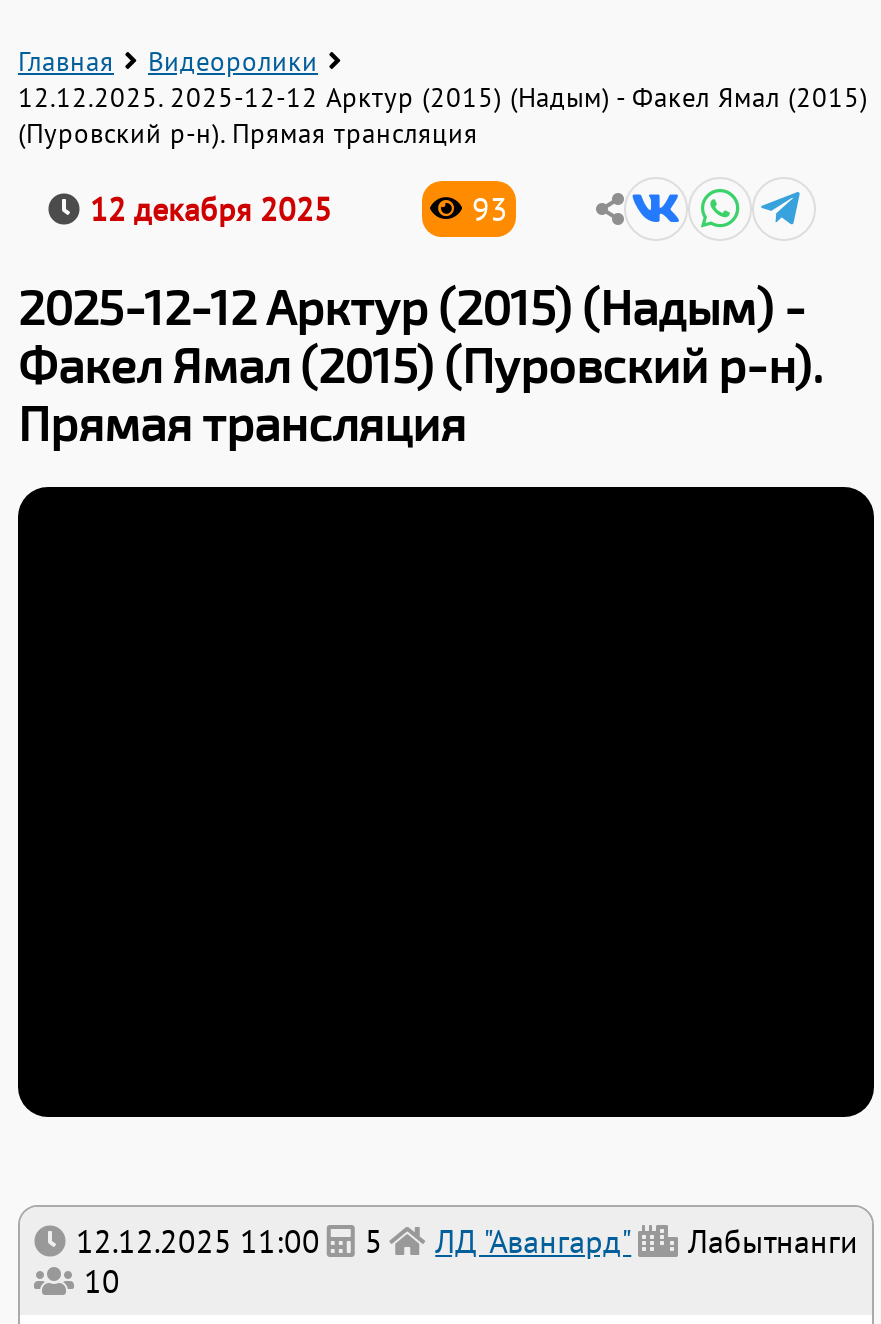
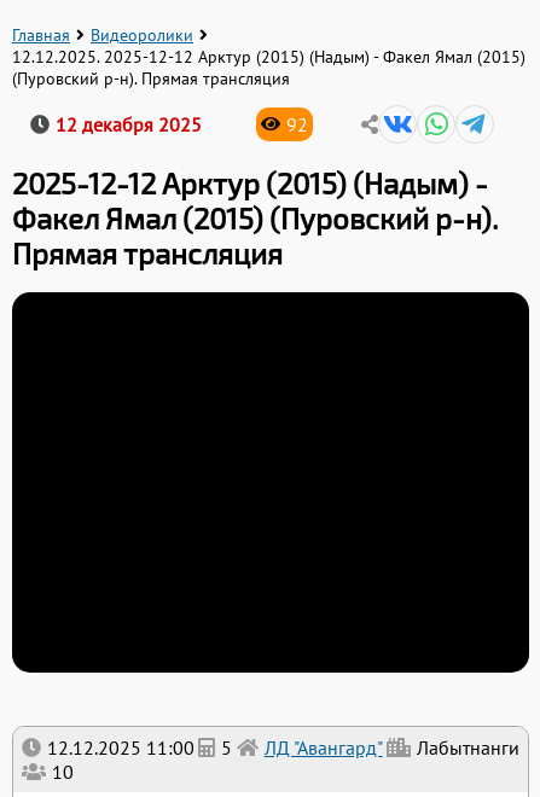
[472,193,508,225] 93 -> [286,115,308,134] 92

